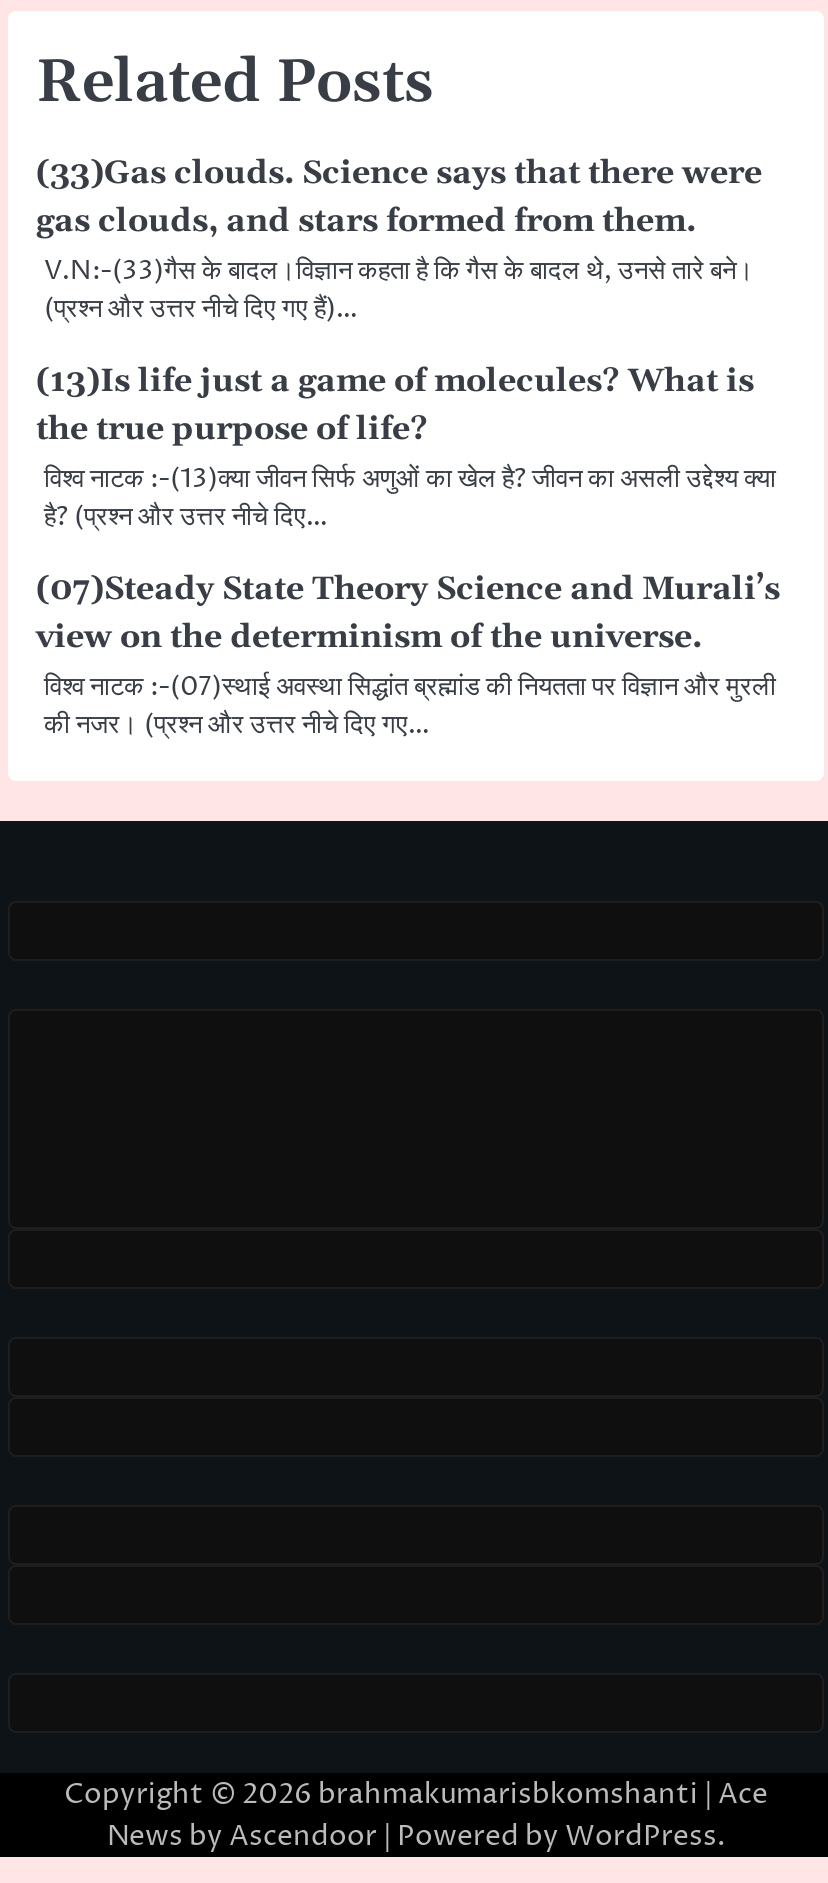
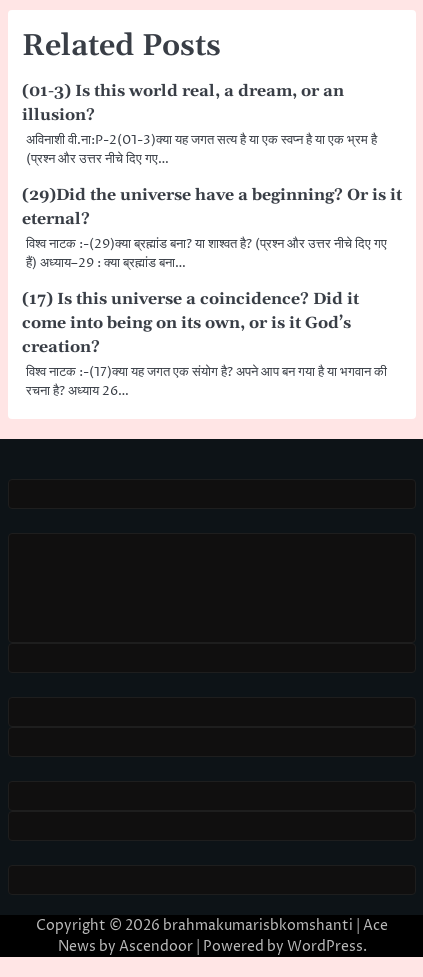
[36,153,762,327] (33)Gas clouds. Science says that there were | gas clouds, and stars formed from them. | V.N:-(33)गैस के बादल।विज्ञान कहता है कि गैस के बादल थे, उनसे तारे बने। | (प्रश्न और उत्तर नीचे दिए गए हैं)… -> [22,81,377,168] (01-3) Is this world real, a dream, or an | illusion? | अविनाशी वी.ना:P-2(01-3)क्या यह जगत सत्य है या एक स्वप्न है या एक भ्रम है | (प्रश्न और उत्तर नीचे दिए गए…
[36,361,776,535] (13)Is life just a game of molecules? What is | the true purpose of life? | विश्व नाटक :-(13)क्या जीवन सिर्फ अणुओं का खेल है? जीवन का असली उद्देश्य क्या | है? (प्रश्न और उत्तर नीचे दिए… -> [22,185,402,272] (29)Did the universe have a beginning? Or is it | eternal? | विश्व नाटक :-(29)क्या ब्रह्मांड बना? या शाश्वत है? (प्रश्न और उत्तर नीचे दिए गए | हैं) अध्याय–29 : क्या ब्रह्मांड बना…
[36,569,780,743] (07)Steady State Theory Science and Murali’s | view on the determinism of the universe. | विश्व नाटक :-(07)स्थाई अवस्था सिद्धांत ब्रह्मांड की नियतता पर विज्ञान और मुरली | की नजर। (प्रश्न और उत्तर नीचे दिए गए… -> [22,289,387,400] (17) Is this universe a coincidence? Did it | come into being on its own, or is it God’s | creation? | विश्व नाटक :-(17)क्या यह जगत एक संयोग है? अपने आप बन गया है या भगवान की | रचना है? अध्याय 26…

